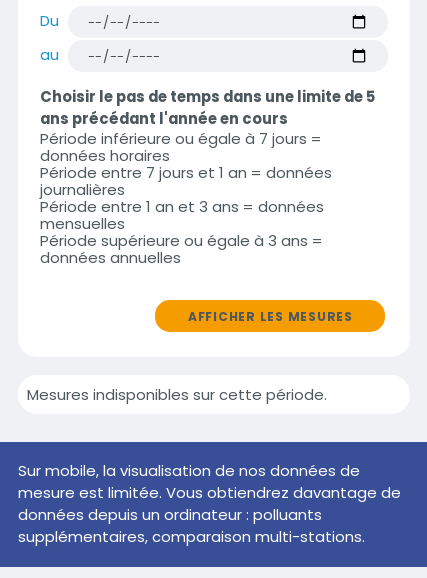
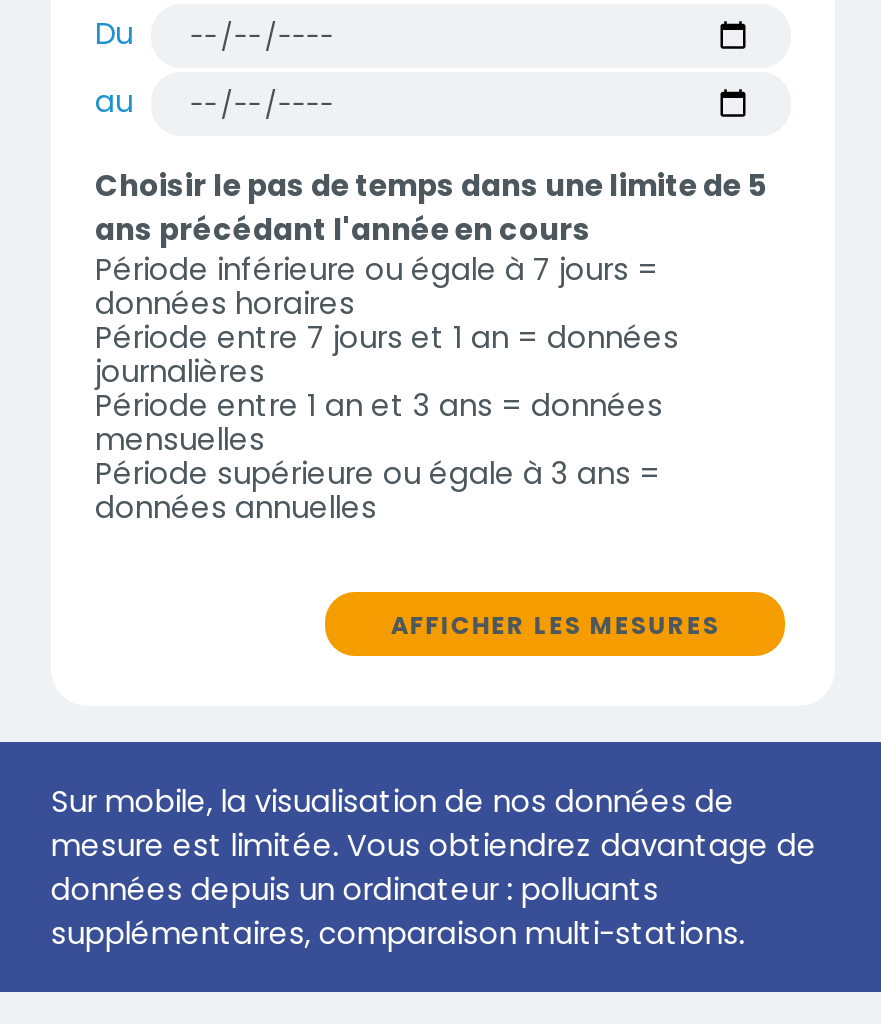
[27,384,327,405] Mesures indisponibles sur cette période. -> none

